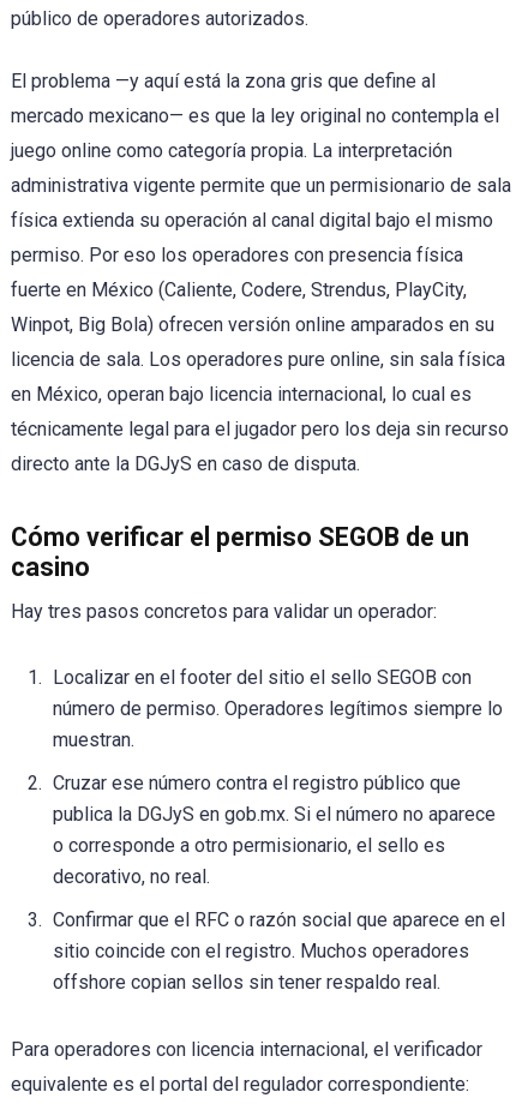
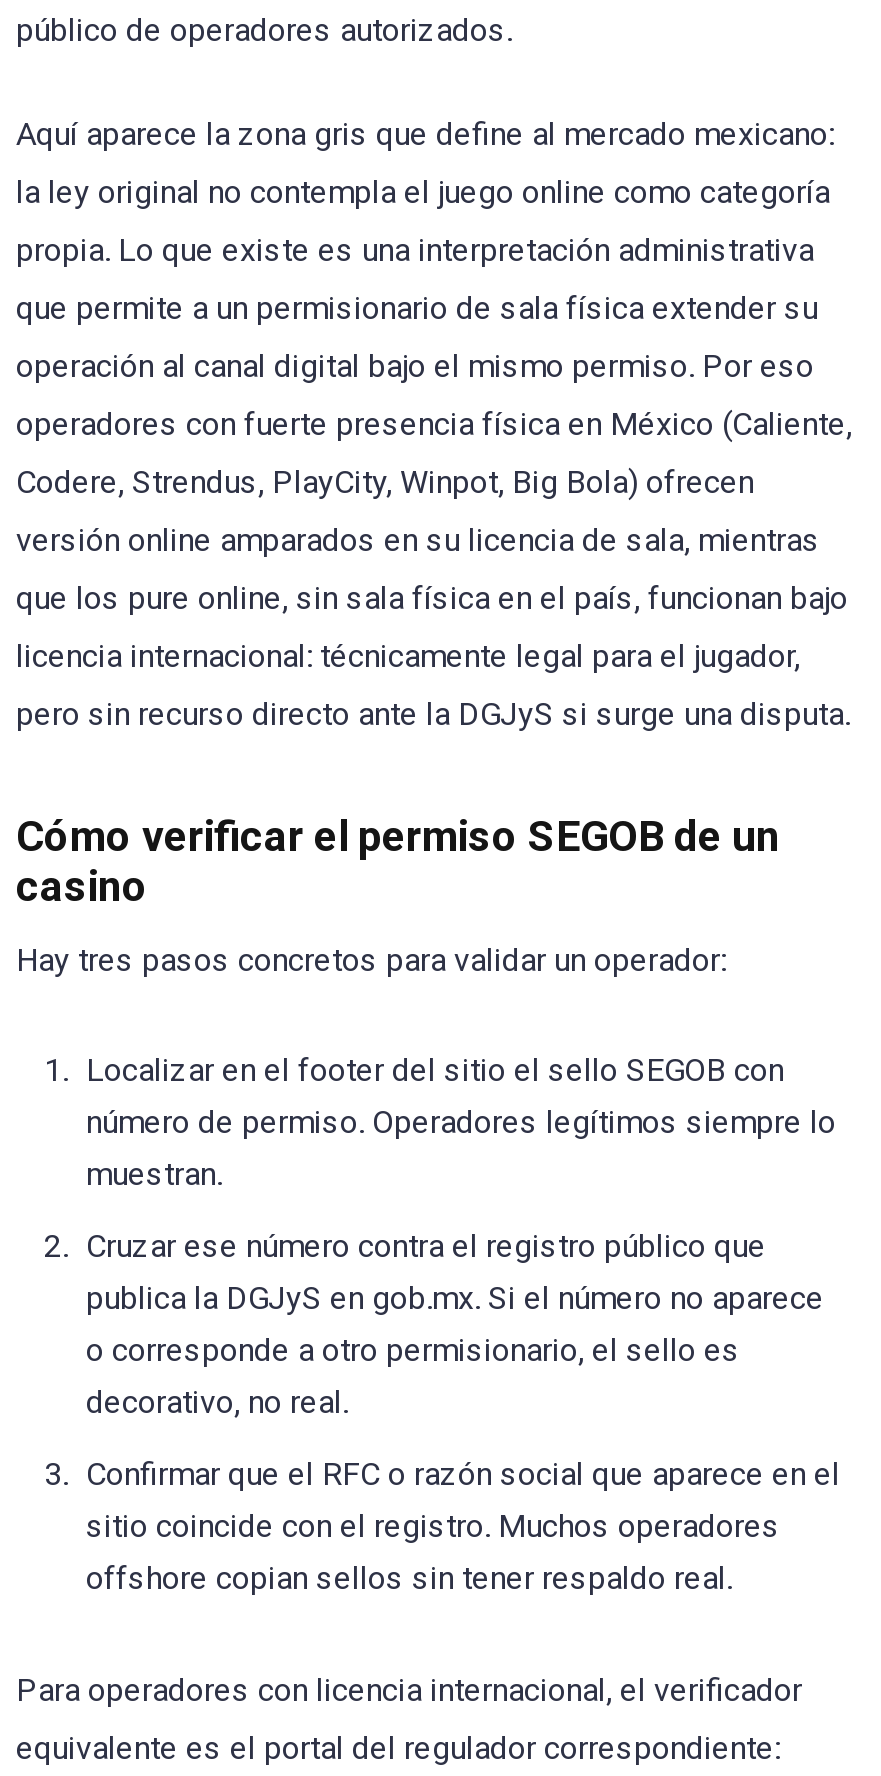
[11,70,511,476] El problema —y aquí está la zona gris que define al | mercado mexicano— es que la ley original no contempla el | juego online como categoría propia. La interpretación | administrativa vigente permite que un permisionario de sala | física extienda su operación al canal digital bajo el mismo | permiso. Por eso los operadores con presencia física | fuerte en México (Caliente, Codere, Strendus, PlayCity, | Winpot, Big Bola) ofrecen versión online amparados en su | licencia de sala. Los operadores pure online, sin sala física | en México, operan bajo licencia internacional, lo cual es | técnicamente legal para el jugador pero los deja sin recurso | directo ante la DGJyS en caso de disputa. -> [16,116,852,734] Aquí aparece la zona gris que define al mercado mexicano: | la ley original no contempla el juego online como categoría | propia. Lo que existe es una interpretación administrativa | que permite a un permisionario de sala física extender su | operación al canal digital bajo el mismo permiso. Por eso | operadores con fuerte presencia física en México (Caliente, | Codere, Strendus, PlayCity, Winpot, Big Bola) ofrecen | versión online amparados en su licencia de sala, mientras | que los pure online, sin sala física en el país, funcionan bajo | licencia internacional: técnicamente legal para el jugador, | pero sin recurso directo ante la DGJyS si surge una disputa.

